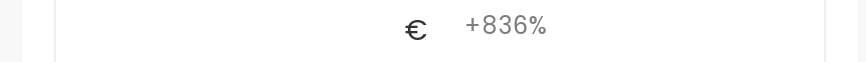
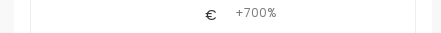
[464,8,546,42] +836% -> [235,4,276,21] +700%

